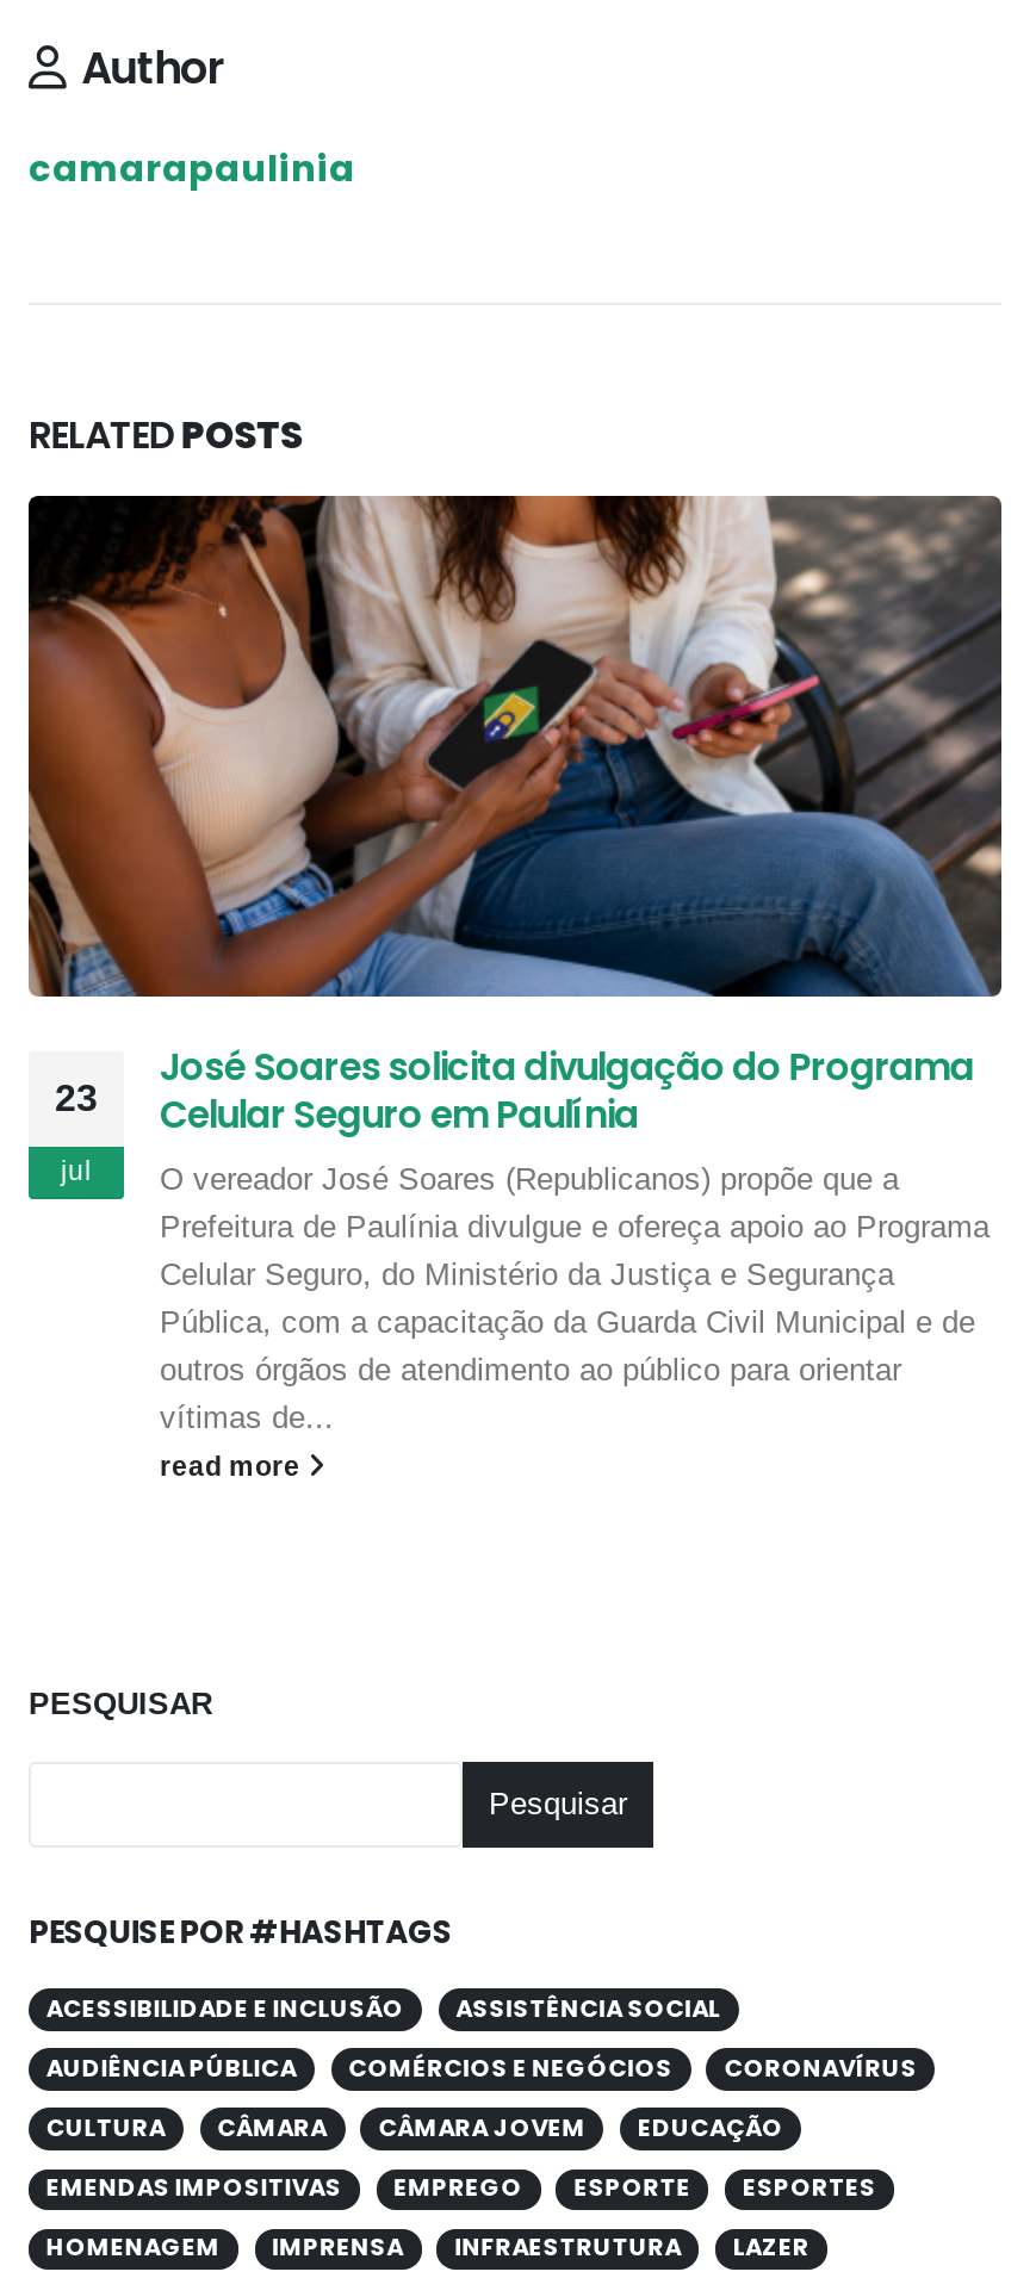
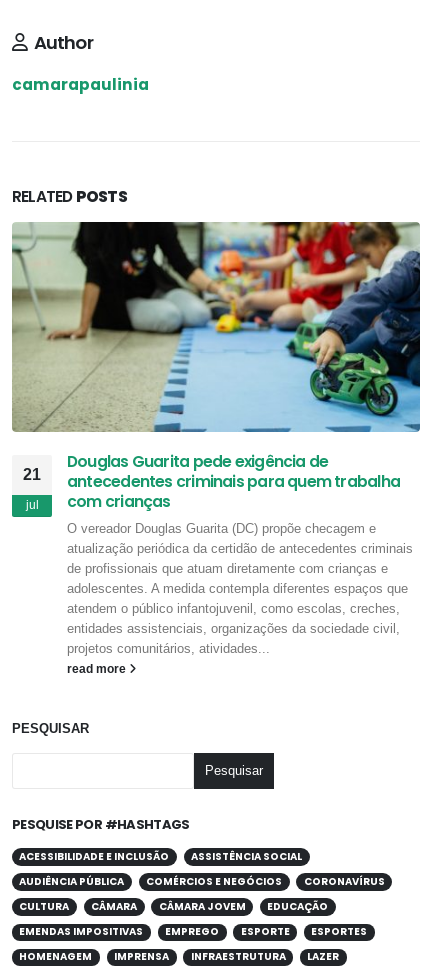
[26,494,1004,1434] [image] | José Soares solicita divulgação do Programa | Celular Seguro em Paulínia | O vereador José Soares (Republicanos) propõe que a | Prefeitura de Paulínia divulgue e ofereça apoio ao Programa | Celular Seguro, do Ministério da Justiça e Segurança | Pública, com a capacitação da Guarda Civil Municipal e de | outros órgãos de atendimento ao público para orientar | vítimas de... -> [11,221,421,656] [image] | Douglas Guarita pede exigência de | antecedentes criminais para quem trabalha | com crianças | O vereador Douglas Guarita (DC) propõe checagem e | atualização periódica da certidão de antecedentes criminais | de profissionais que atuam diretamente com crianças e | adolescentes. A medida contempla diferentes espaços que | atendem o público infantojuvenil, como escolas, creches, | entidades assistenciais, organizações da sociedade civil, | projetos comunitários, atividades...
[55,1077,98,1117] 23 -> [23,466,41,483] 21
moved [160,1449,308,1480] -> [67,662,129,675]: read more

